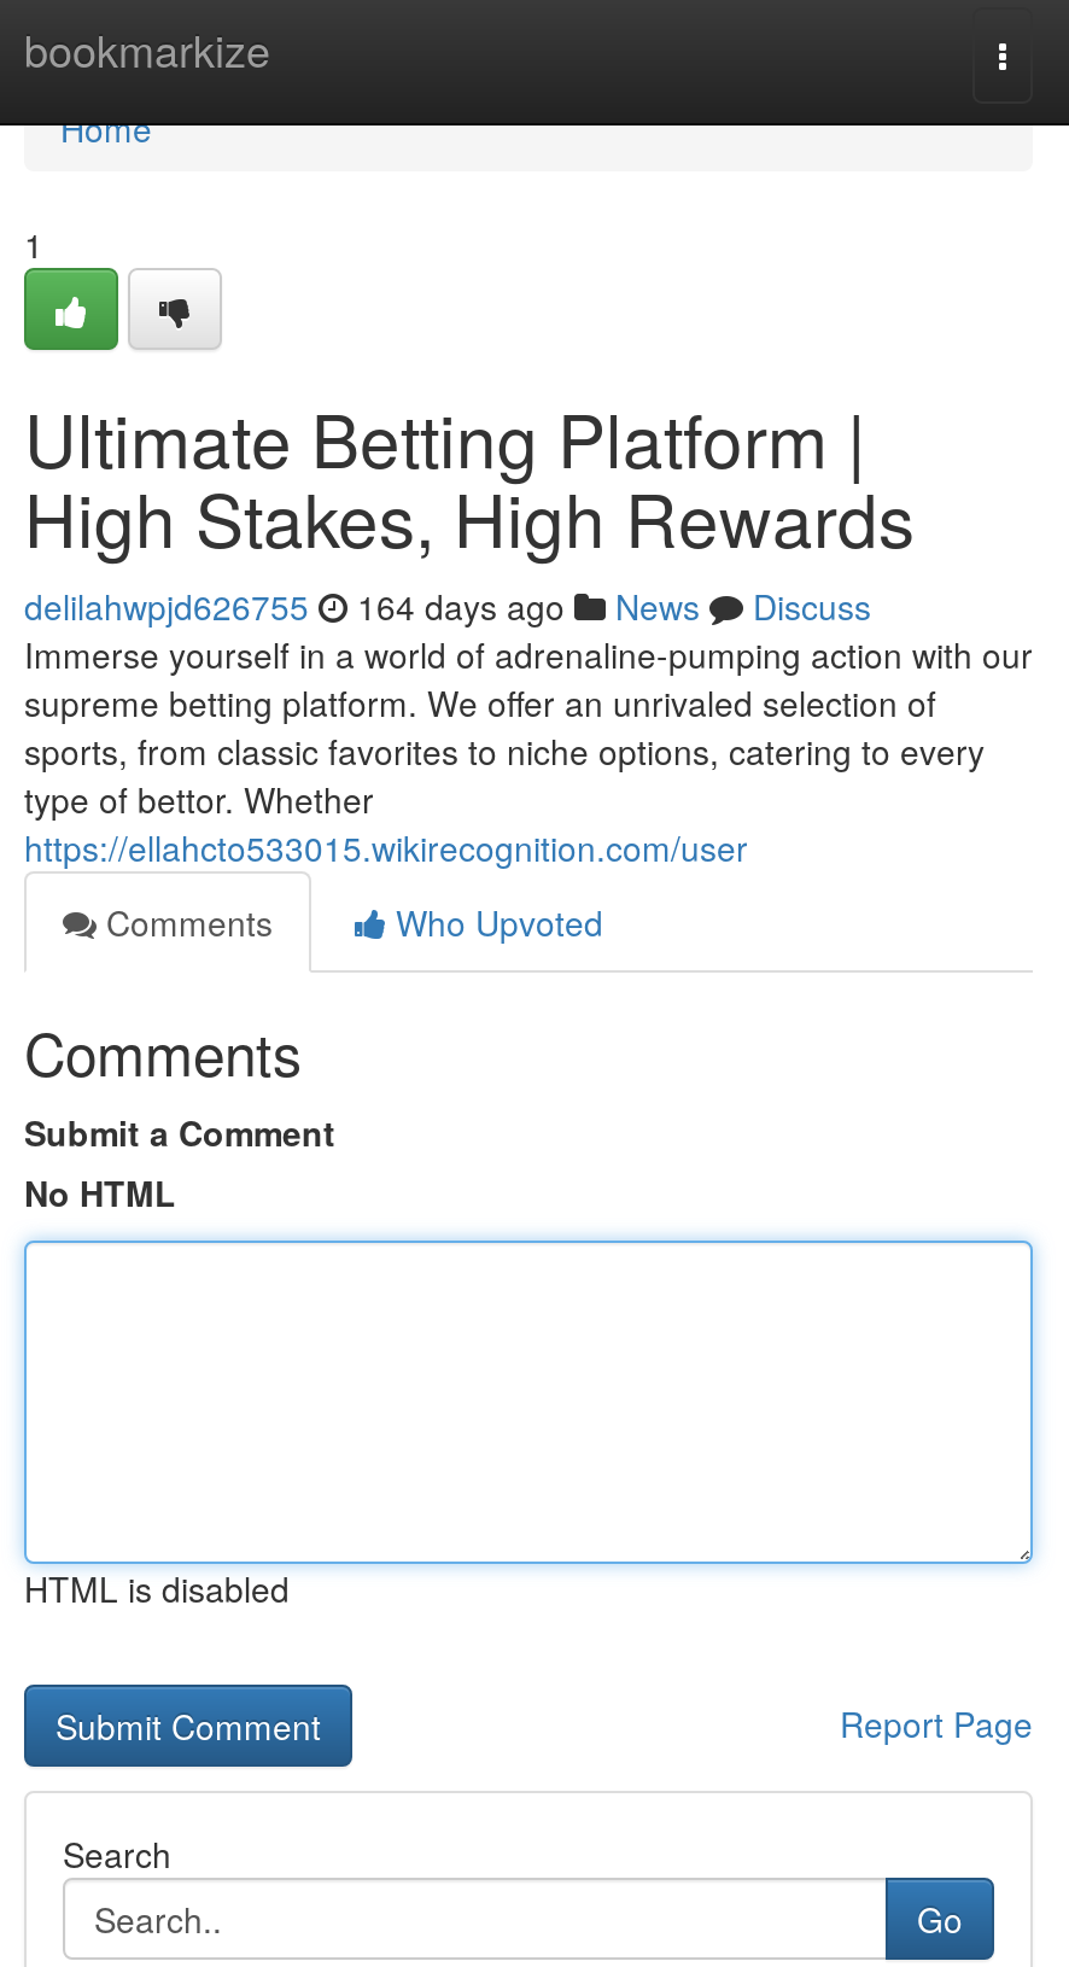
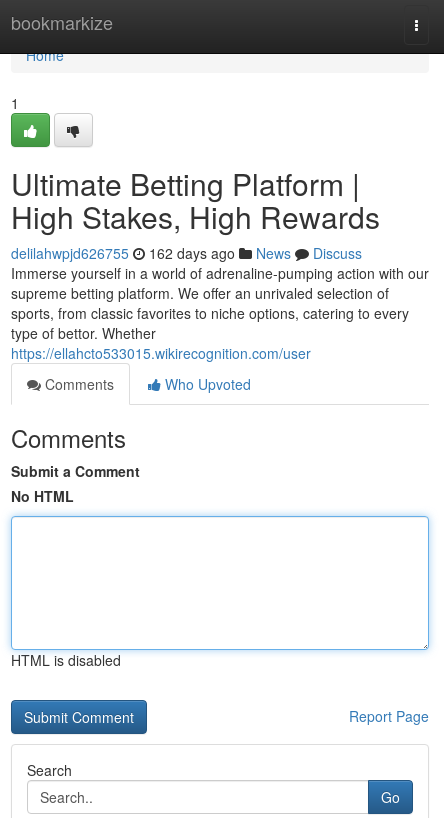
[24,582,871,630] delilahwpjd626755 164 days ago News Discuss -> [11,243,362,263] delilahwpjd626755 162 days ago News Discuss

